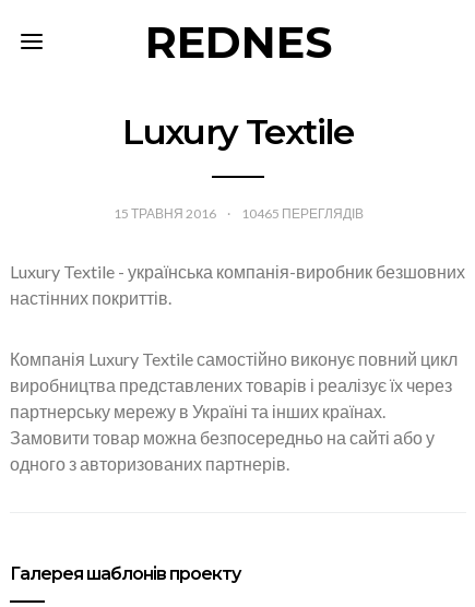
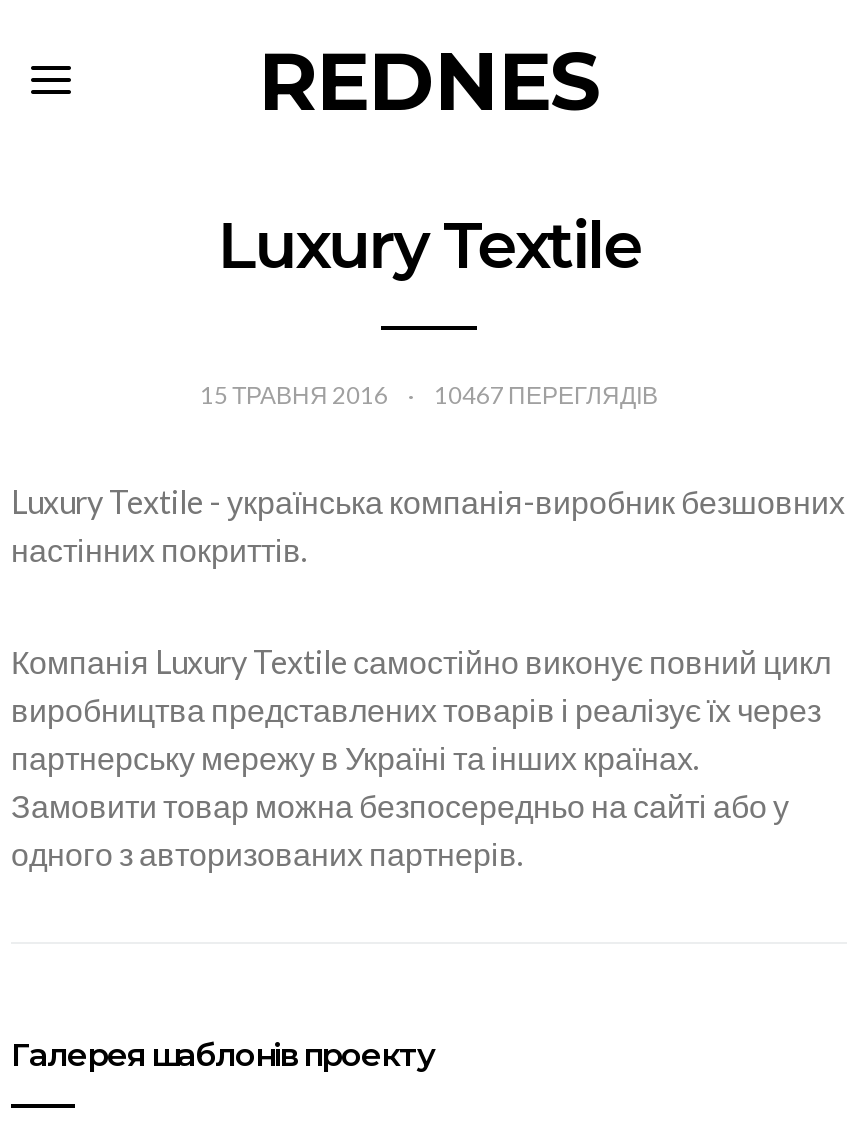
[113,205,363,222] 15 ТРАВНЯ 2016 10465 ПЕРЕГЛЯДІВ -> [200,380,658,410] 15 ТРАВНЯ 2016 10467 ПЕРЕГЛЯДІВ

